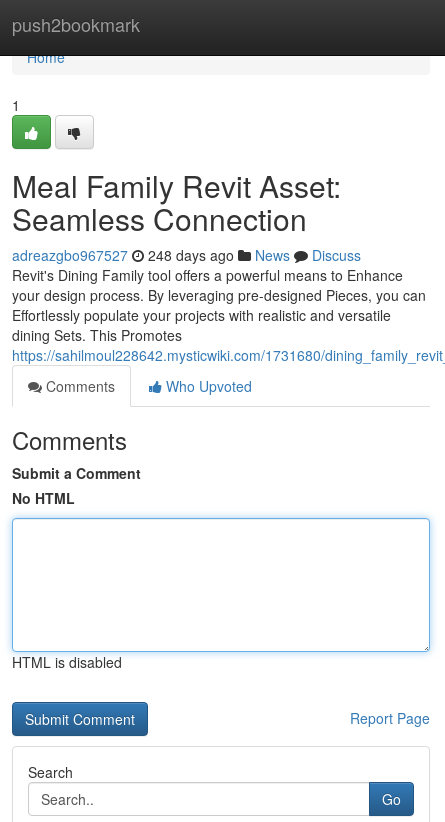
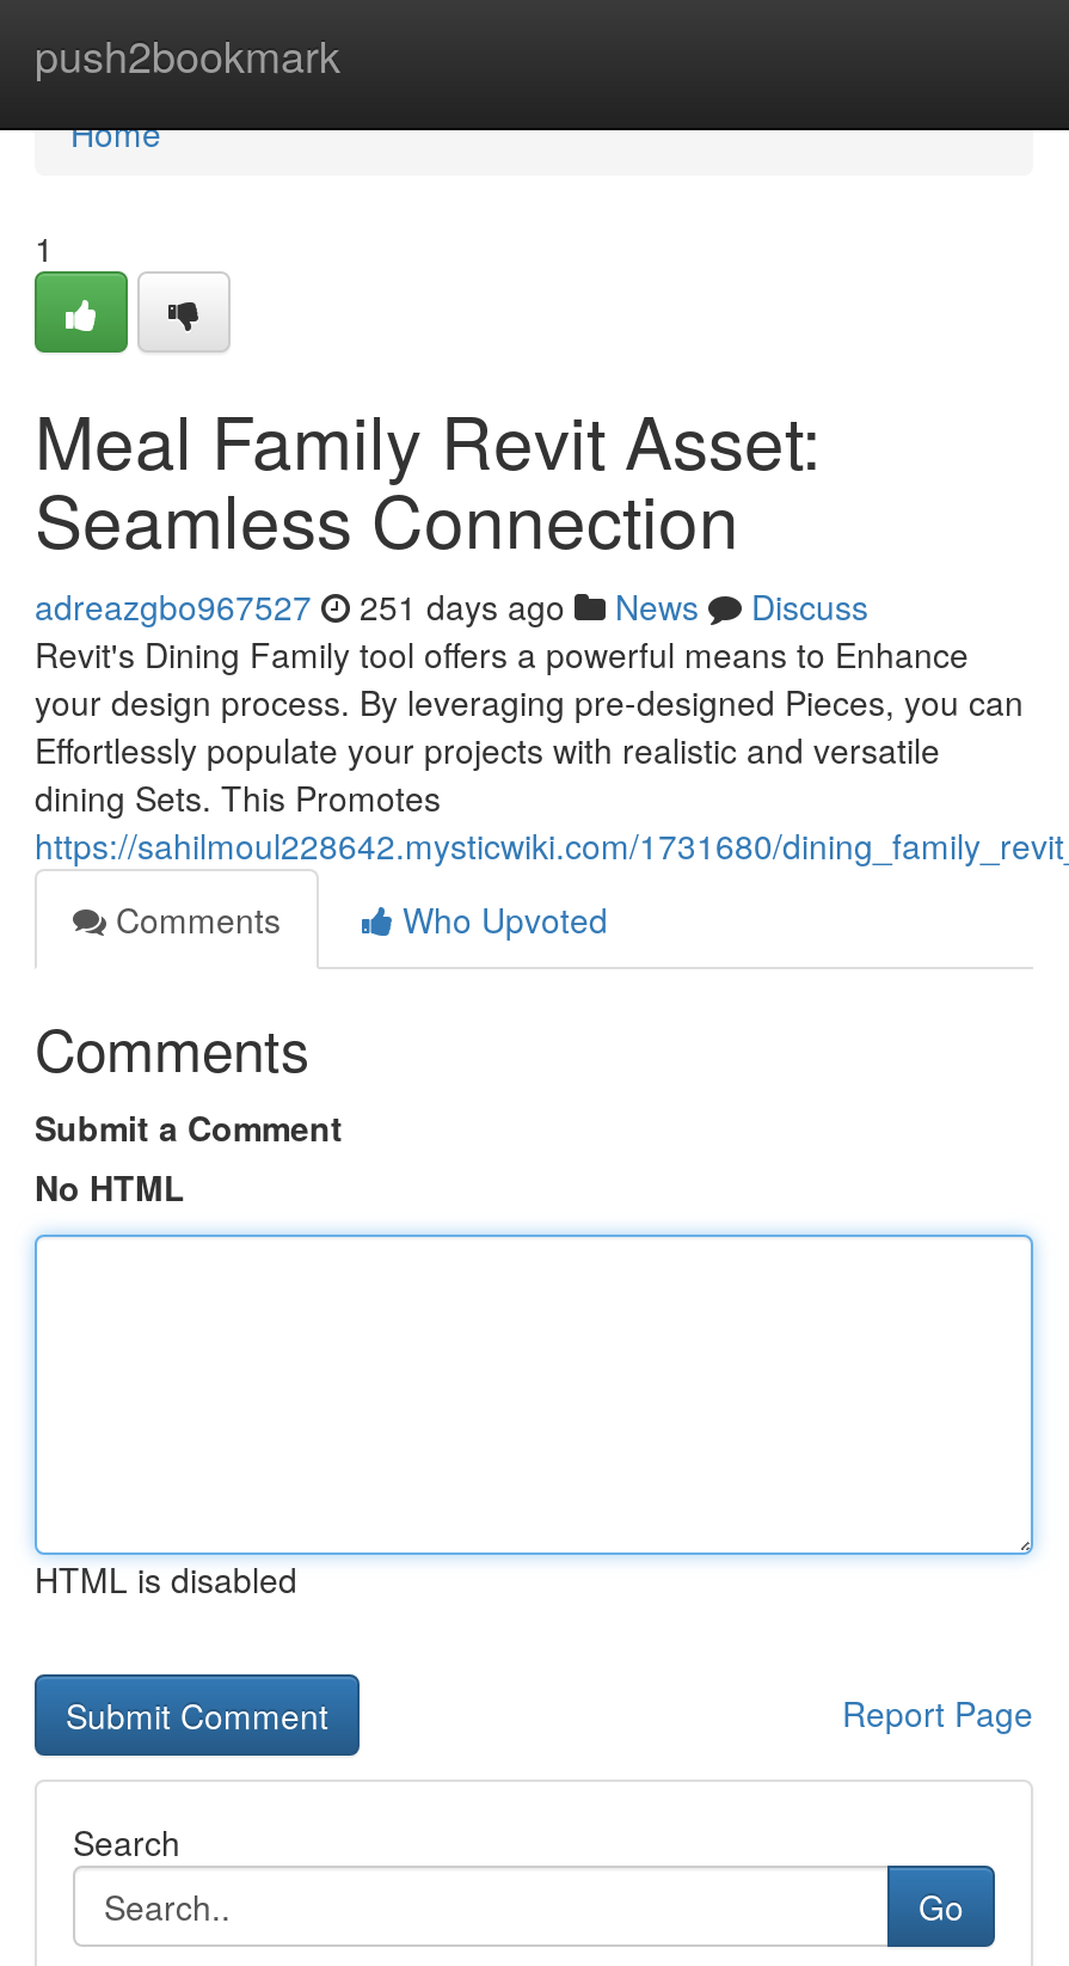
[12,245,361,265] adreazgbo967527 248 days ago News Discuss -> [35,582,868,630] adreazgbo967527 251 days ago News Discuss

